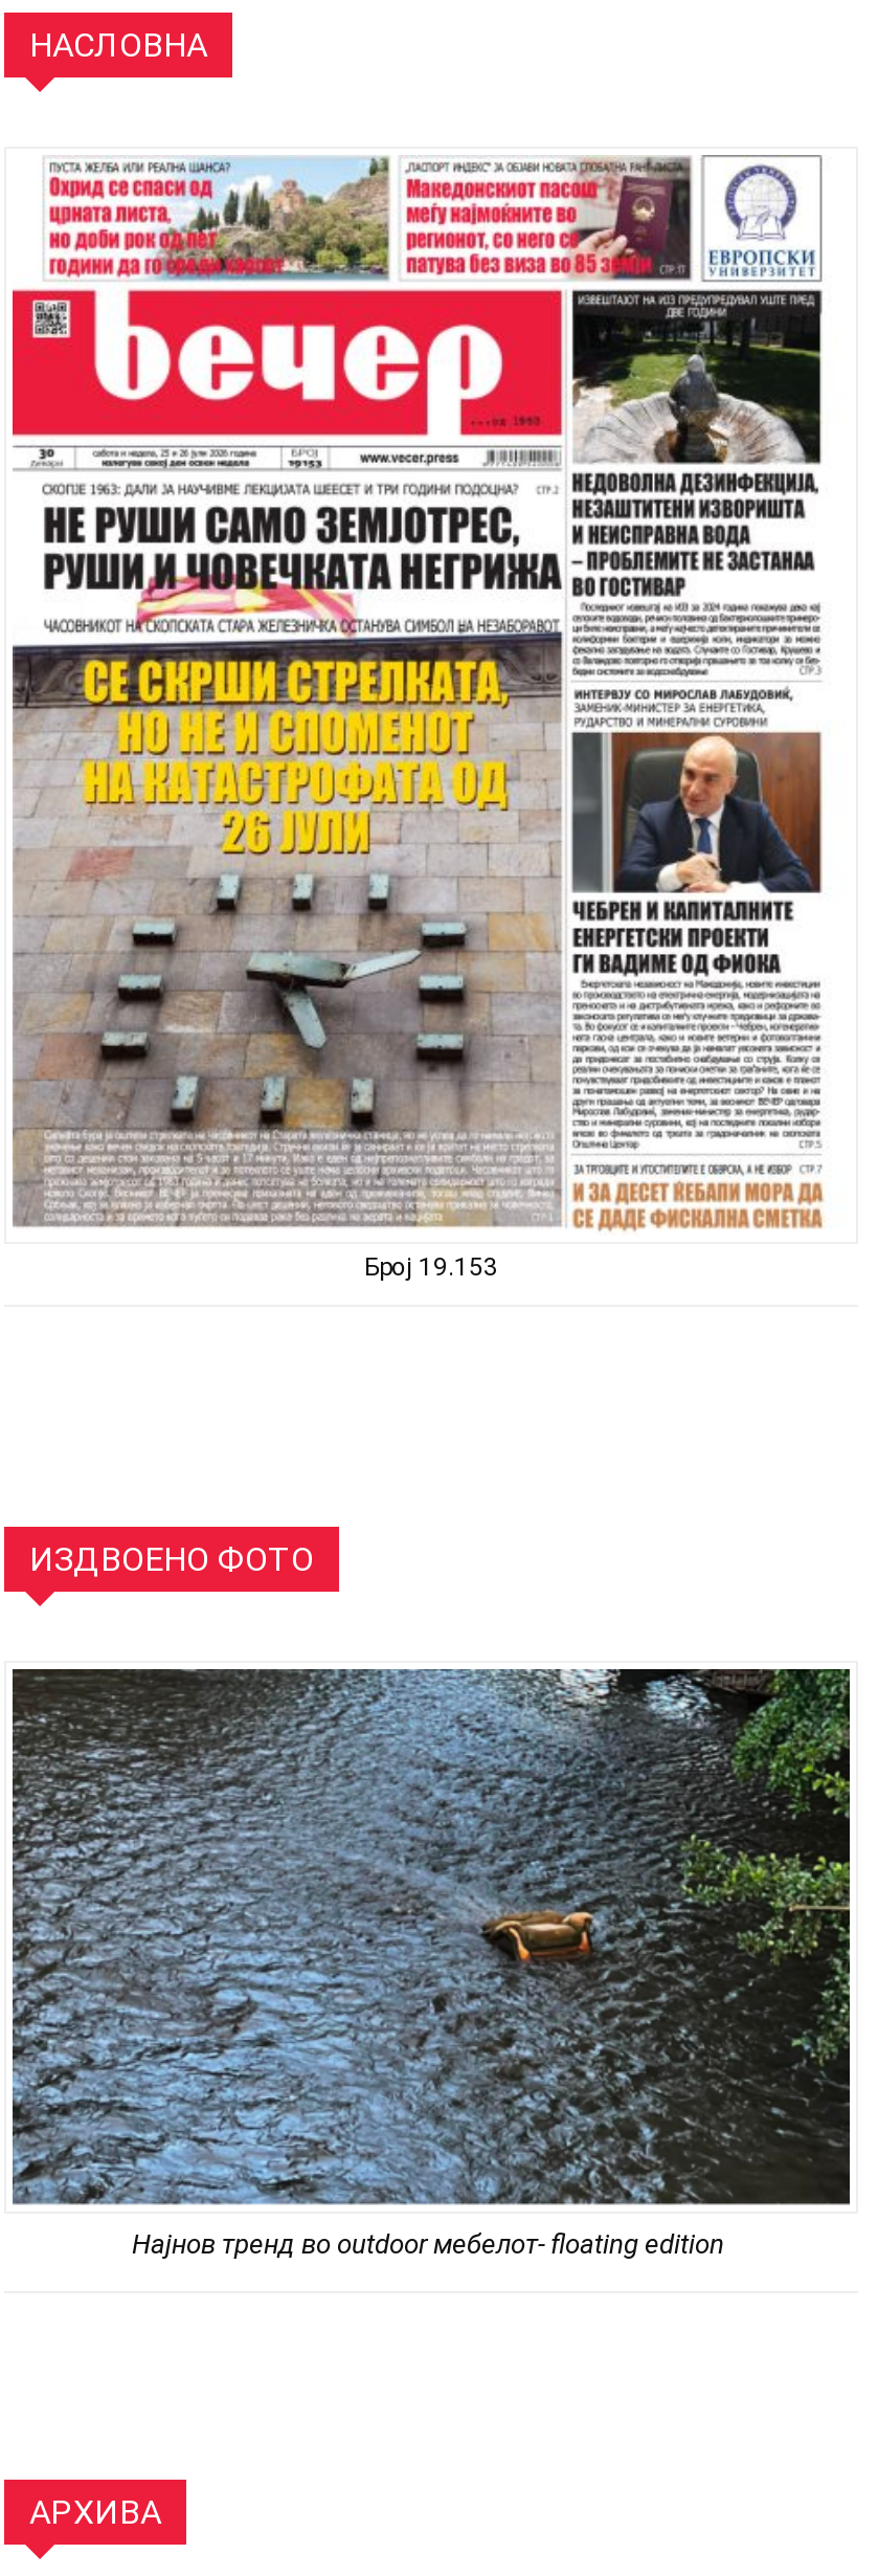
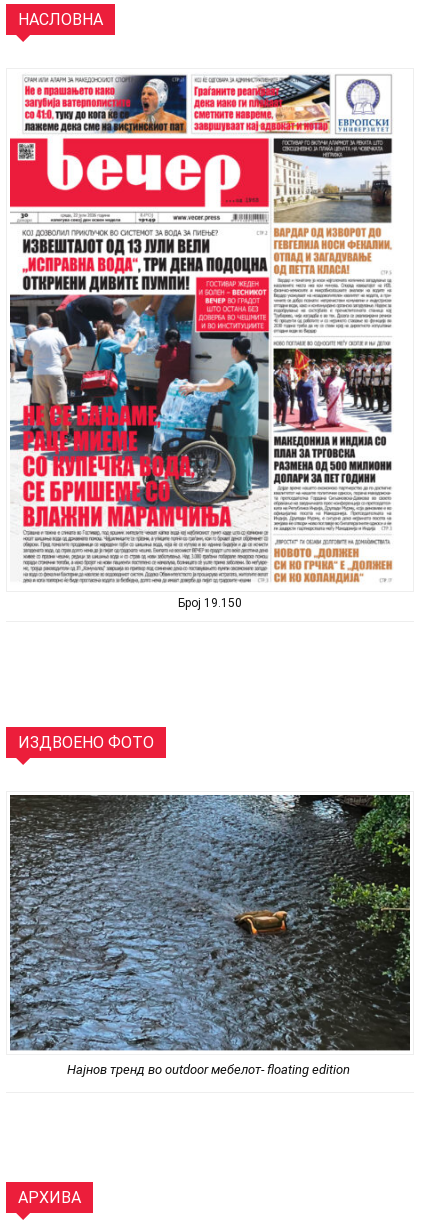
[10,155,825,1281] [image] | Број 19.153 -> [9,73,397,610] [image] | Број 19.150

